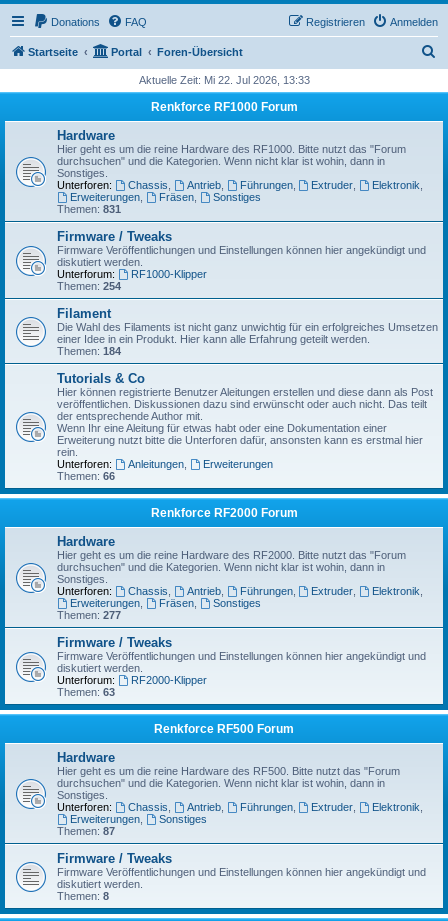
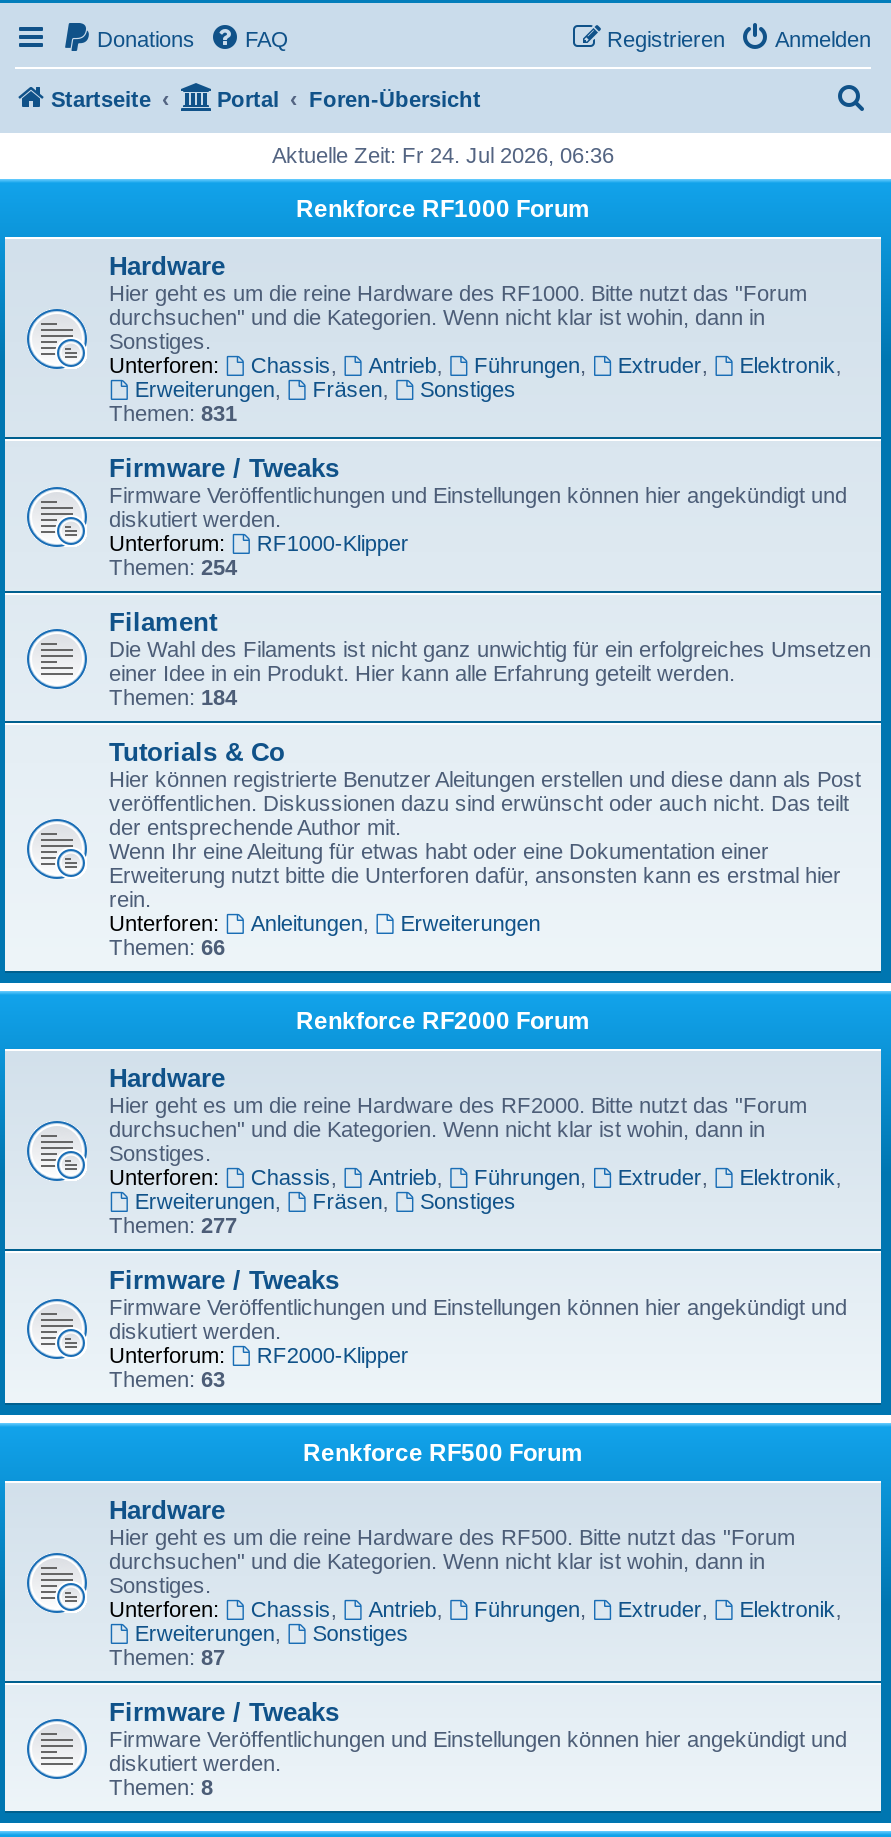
[138,74,309,86] Aktuelle Zeit: Mi 22. Jul 2026, 13:33 -> [272,143,614,167] Aktuelle Zeit: Fr 24. Jul 2026, 06:36

